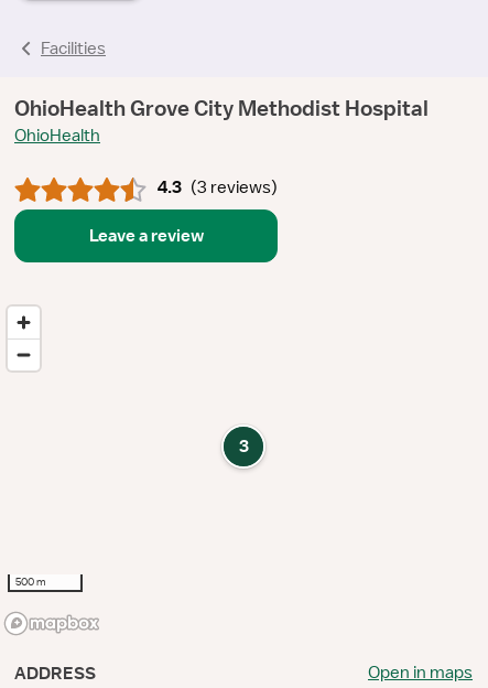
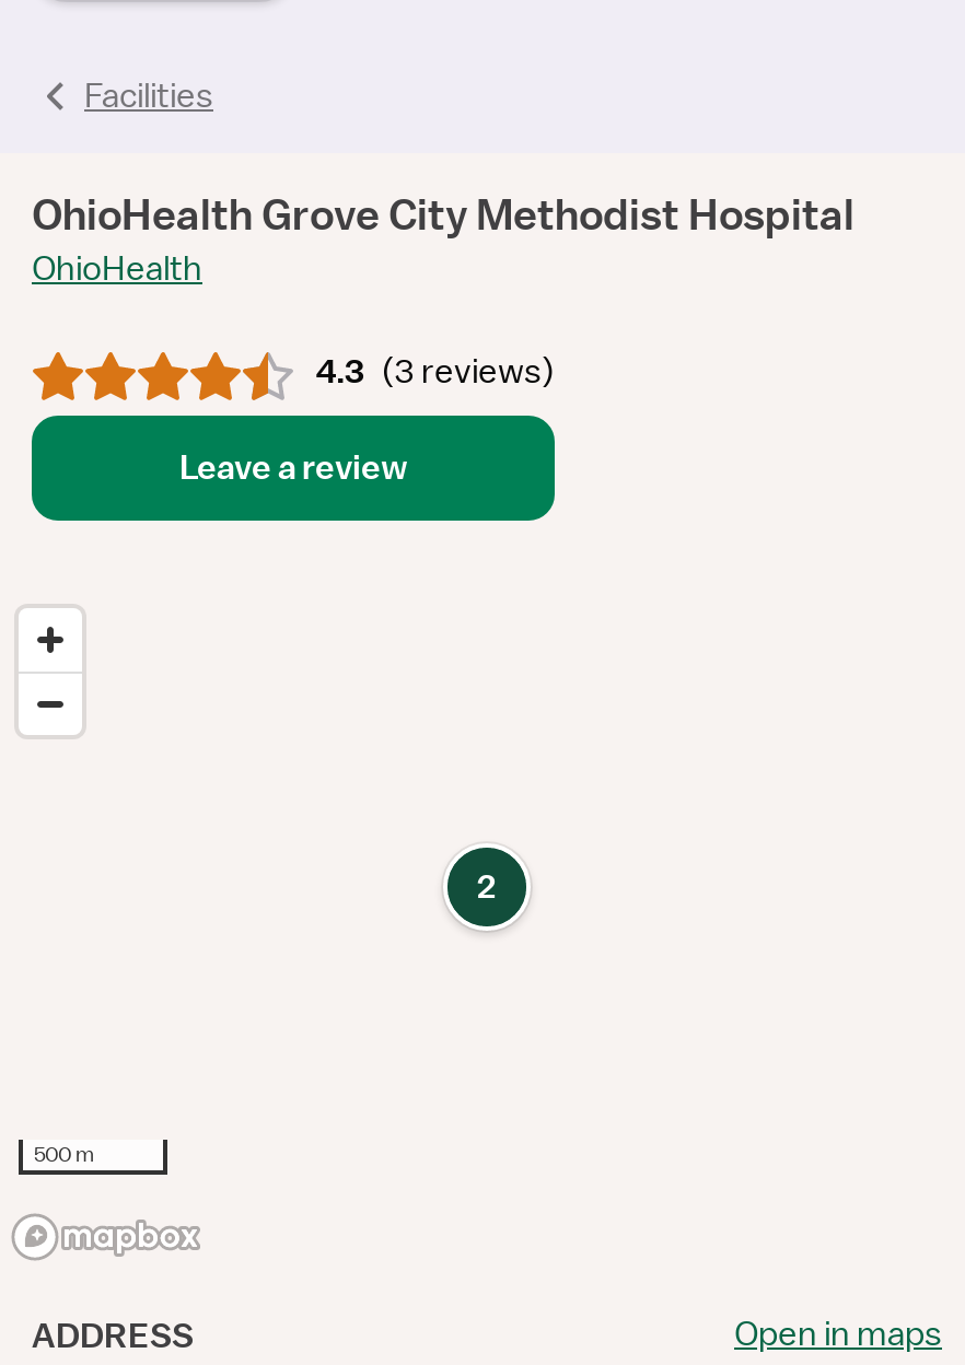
[238,436,248,458] 3 -> [477,865,497,909] 2

